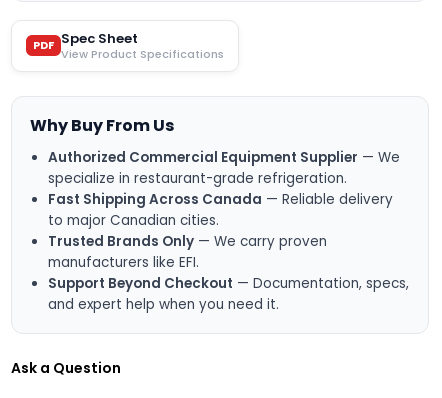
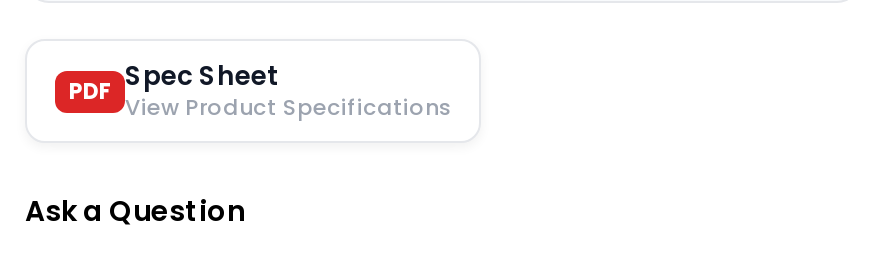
[30,114,409,314] Why Buy From Us | Authorized Commercial Equipment Supplier — We | specialize in restaurant-grade refrigeration. | Fast Shipping Across Canada — Reliable delivery | to major Canadian cities. | Trusted Brands Only — We carry proven | manufacturers like EFI. | Support Beyond Checkout — Documentation, specs, | and expert help when you need it. -> none

